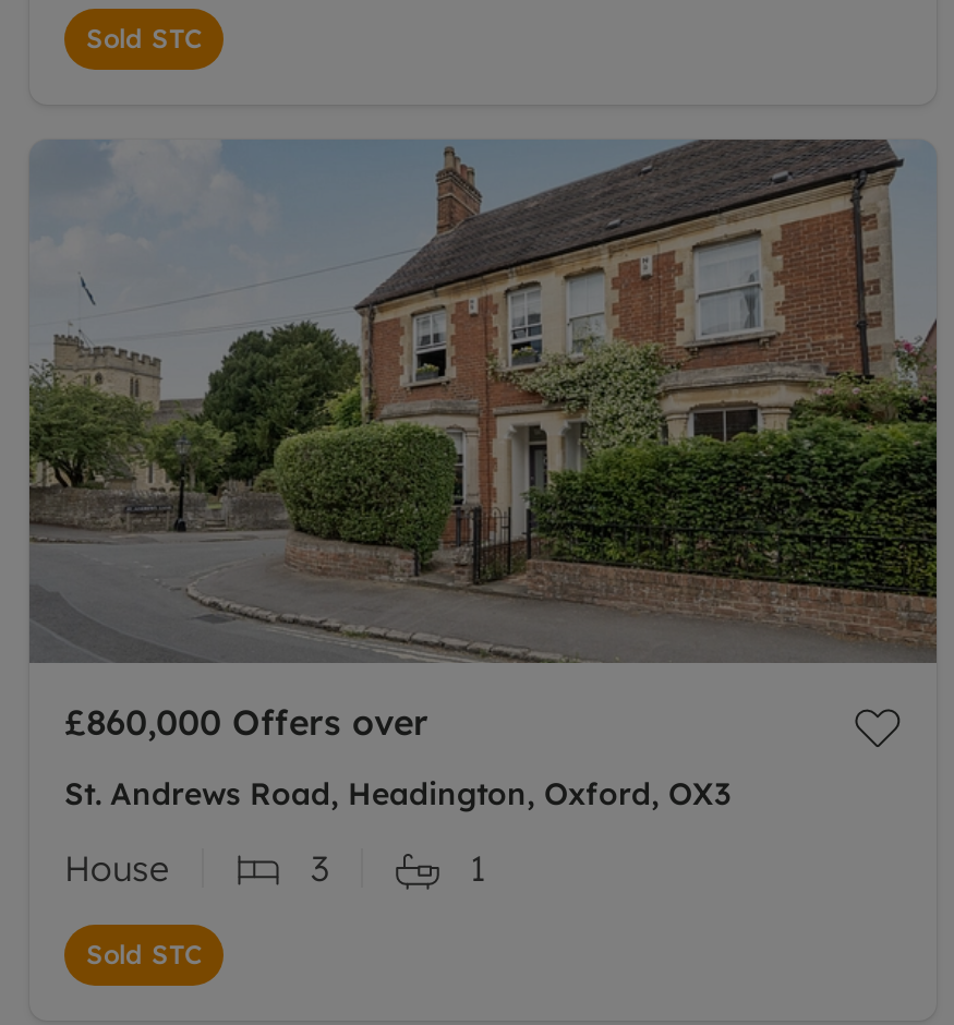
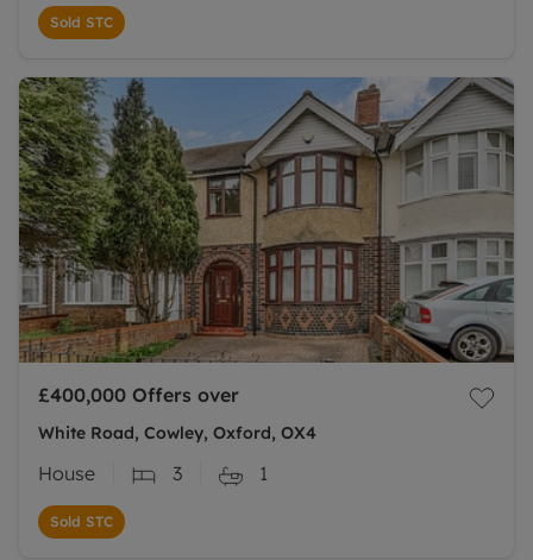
[27,137,939,743] [image] | £860,000 Offers over -> [18,76,515,406] [image] | £400,000 Offers over
[64,773,732,812] St. Andrews Road, Headington, Oxford, OX3 -> [38,423,316,444] White Road, Cowley, Oxford, OX4

